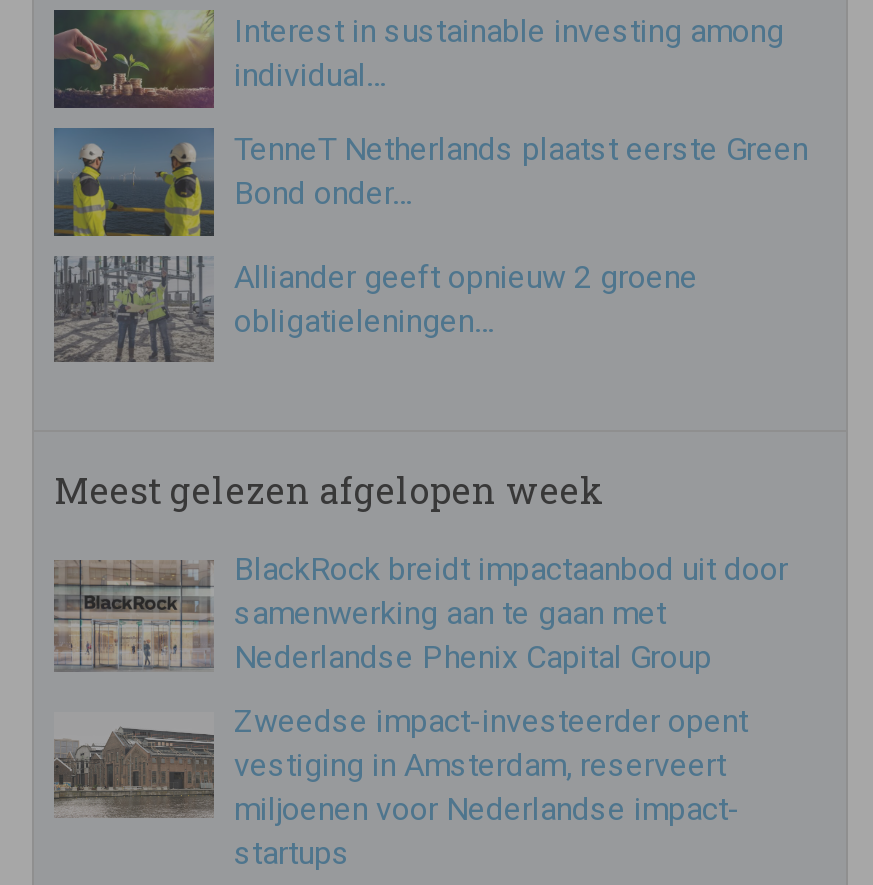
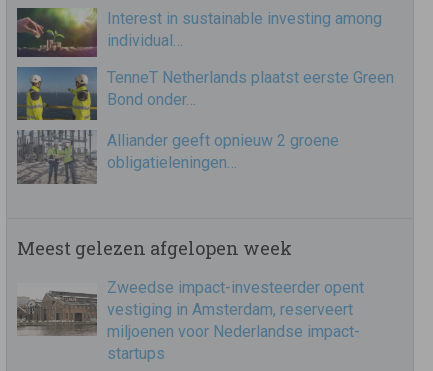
[52,550,788,676] [image] | BlackRock breidt impactaanbod uit door | samenwerking aan te gaan met | Nederlandse Phenix Capital Group -> none

